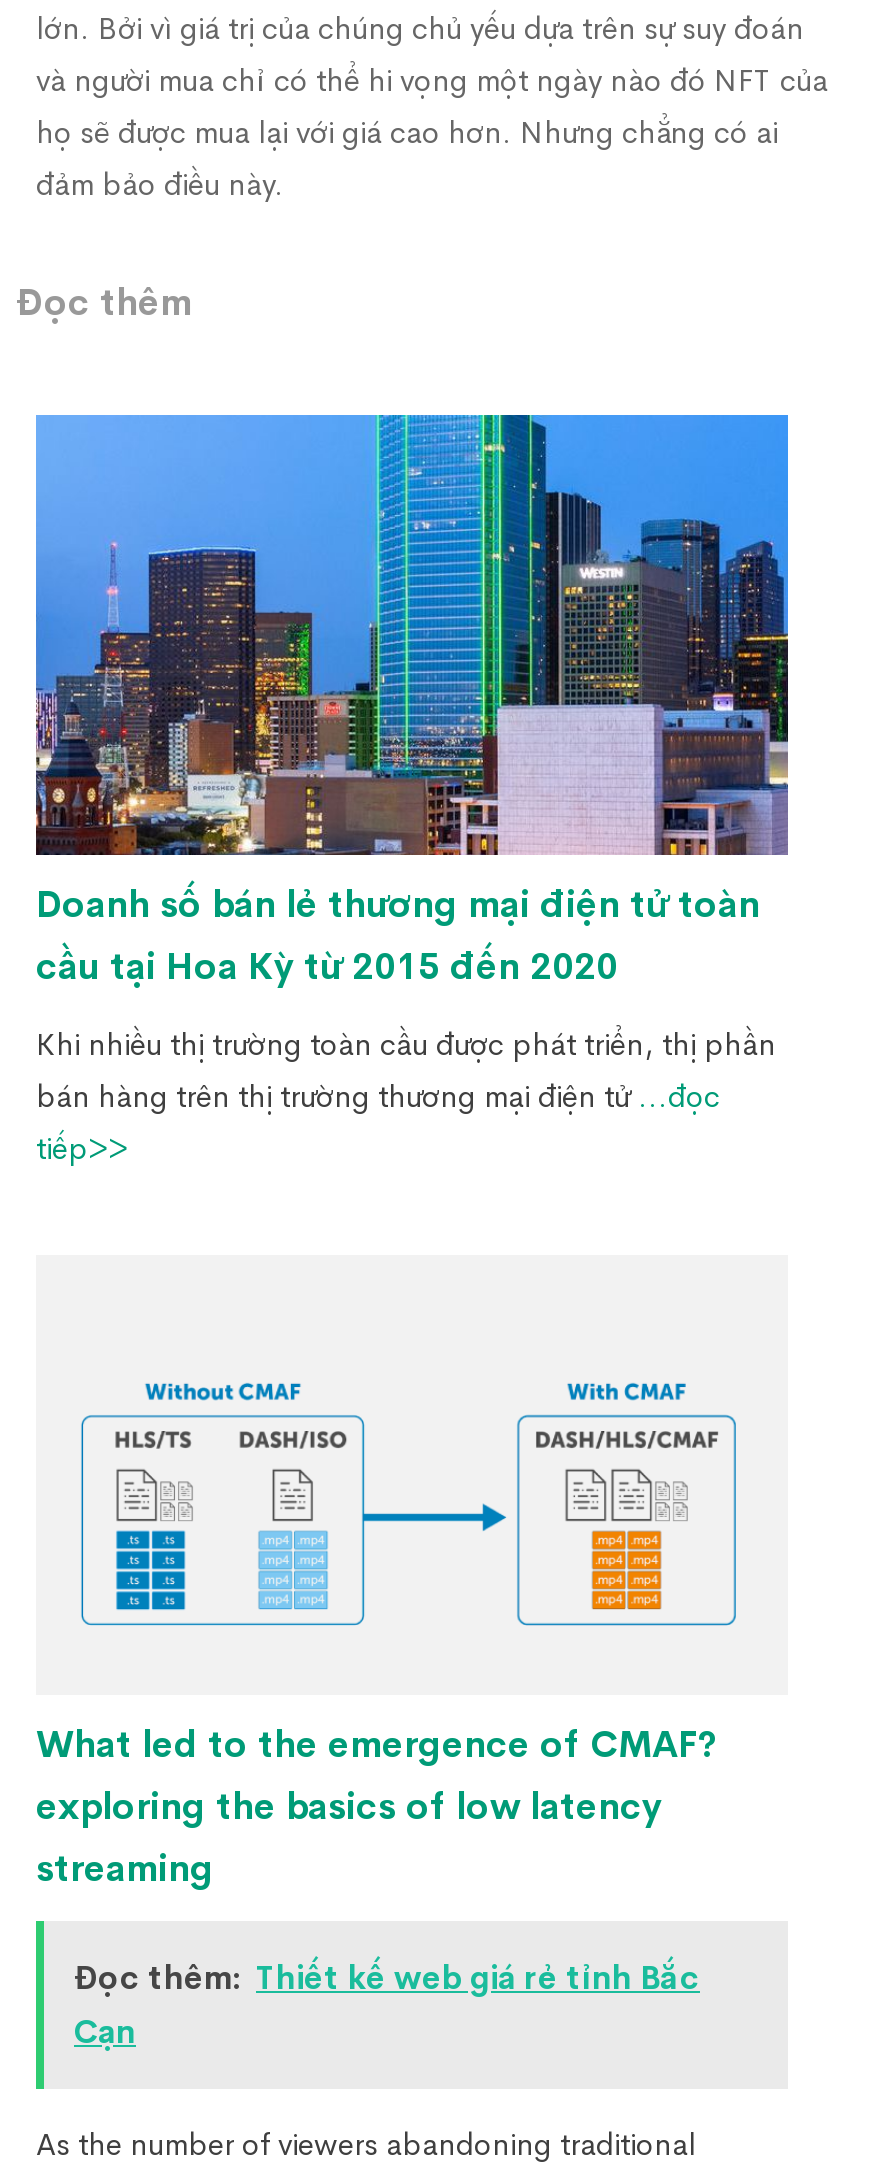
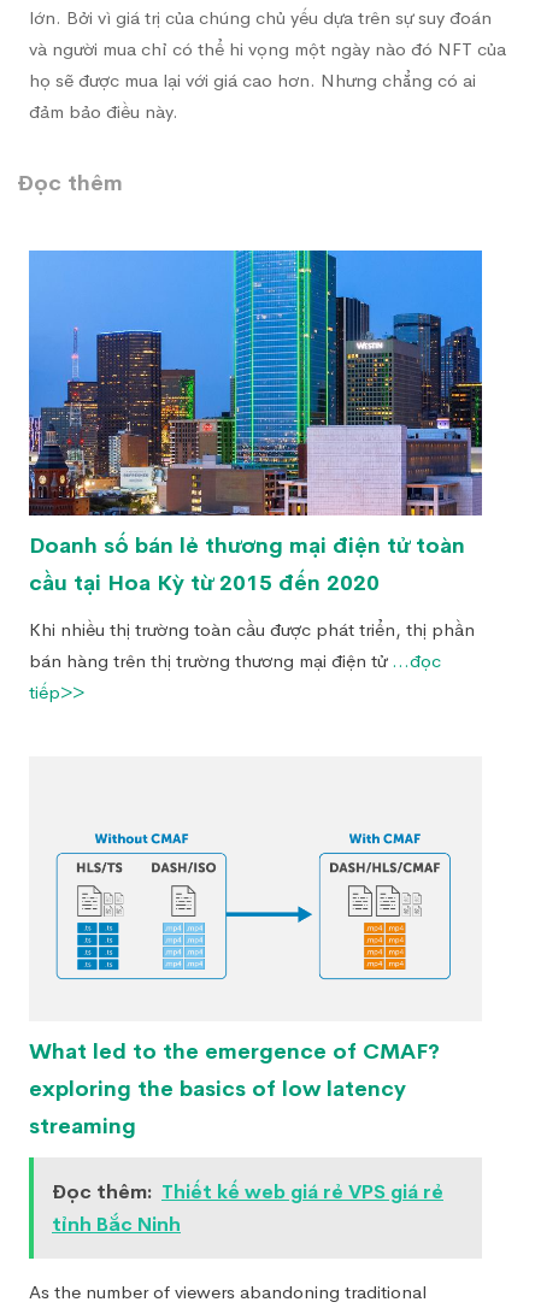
[74,1957,700,2053] Đọc thêm: Thiết kế web giá rẻ tỉnh Bắc | Cạn -> [52,1179,443,1237] Đọc thêm: Thiết kế web giá rẻ VPS giá rẻ | tỉnh Bắc Ninh

